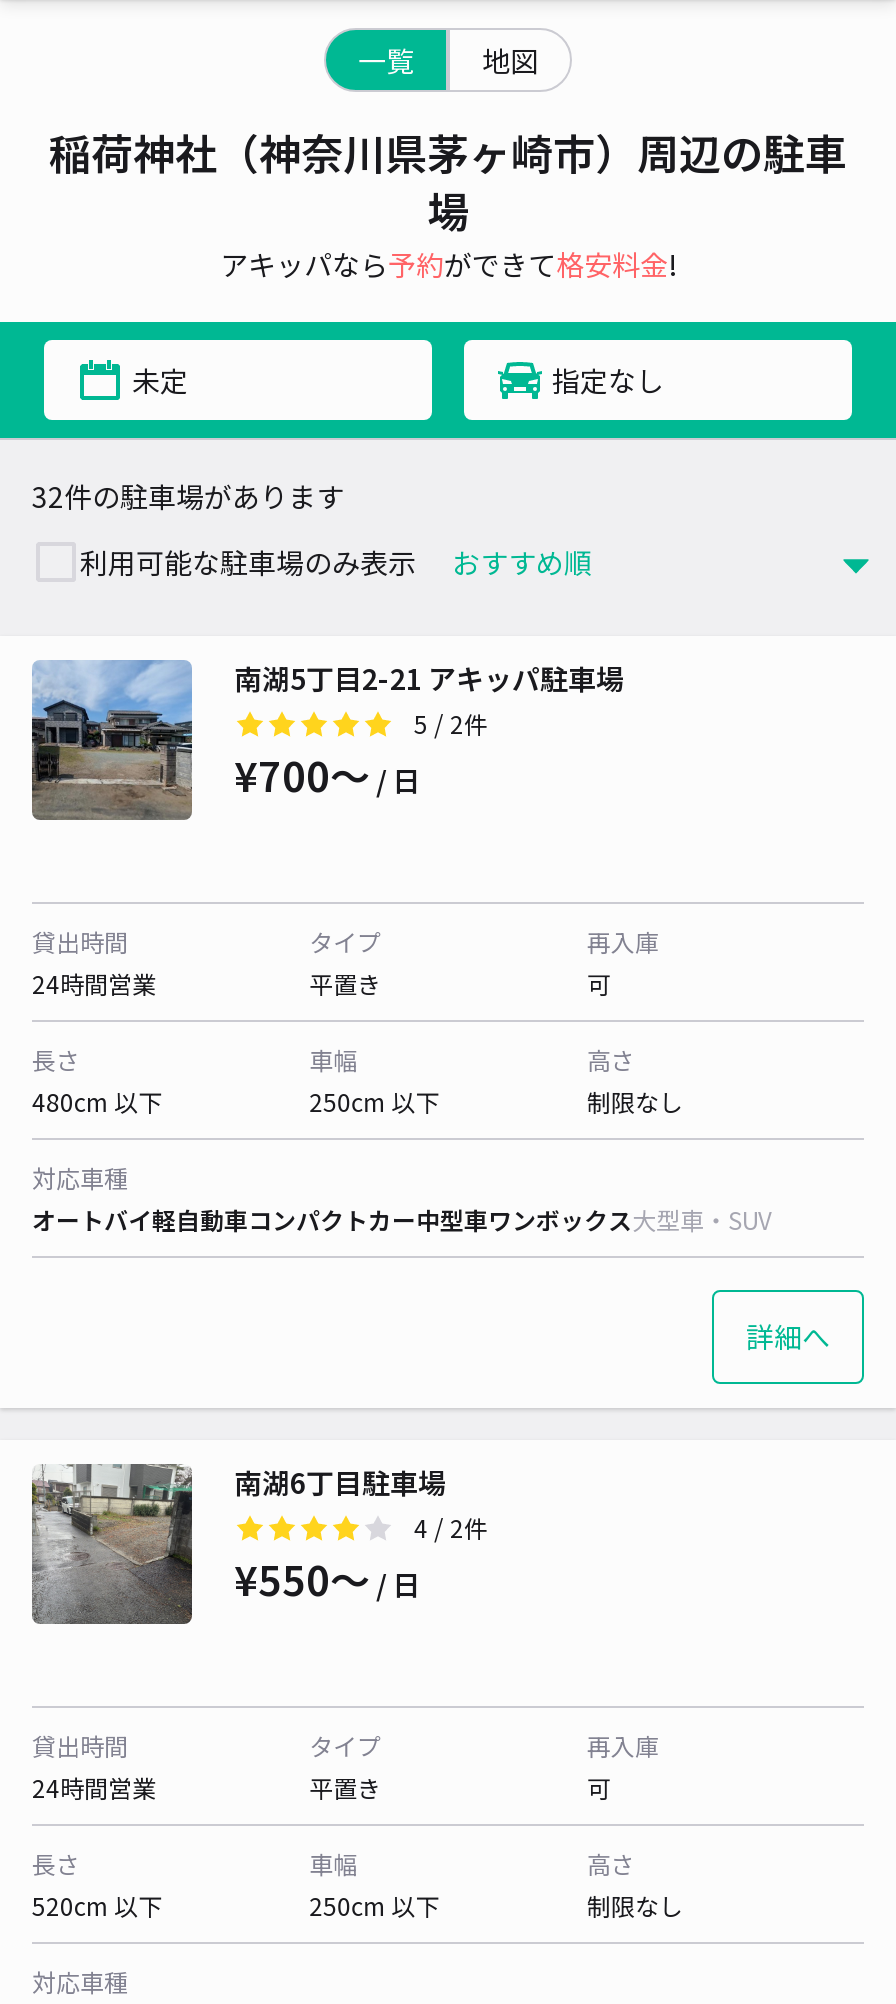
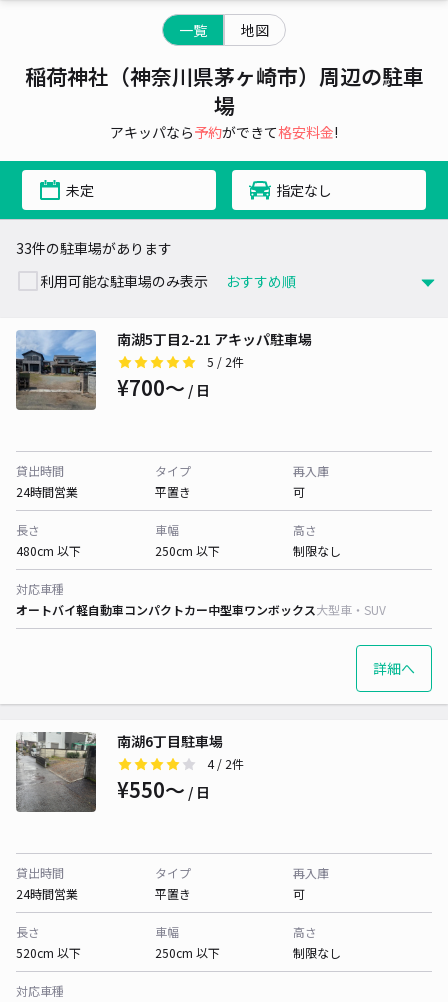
[32,476,344,516] 32件の駐車場があります -> [16,238,172,258] 33件の駐車場があります

